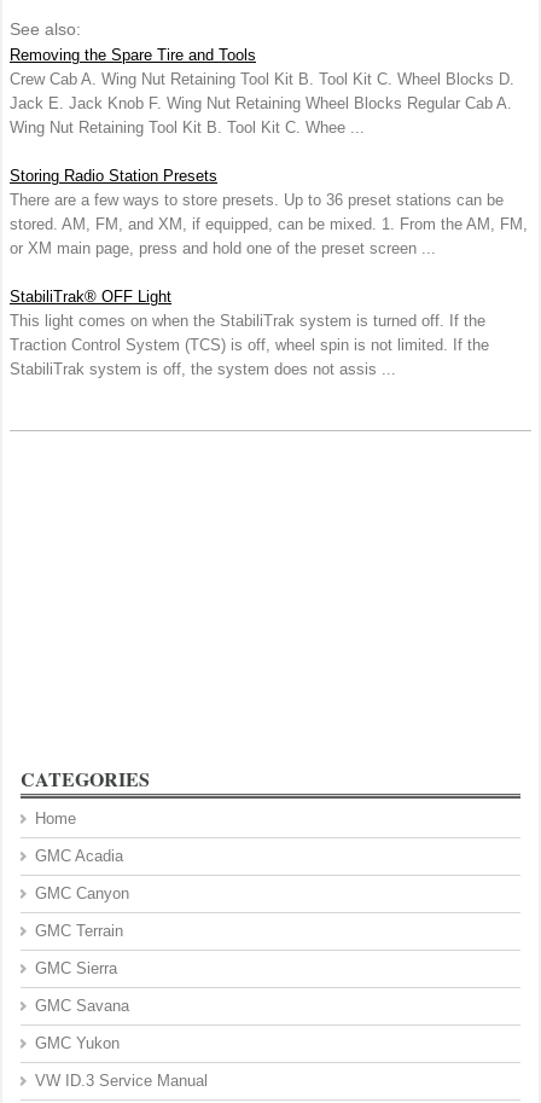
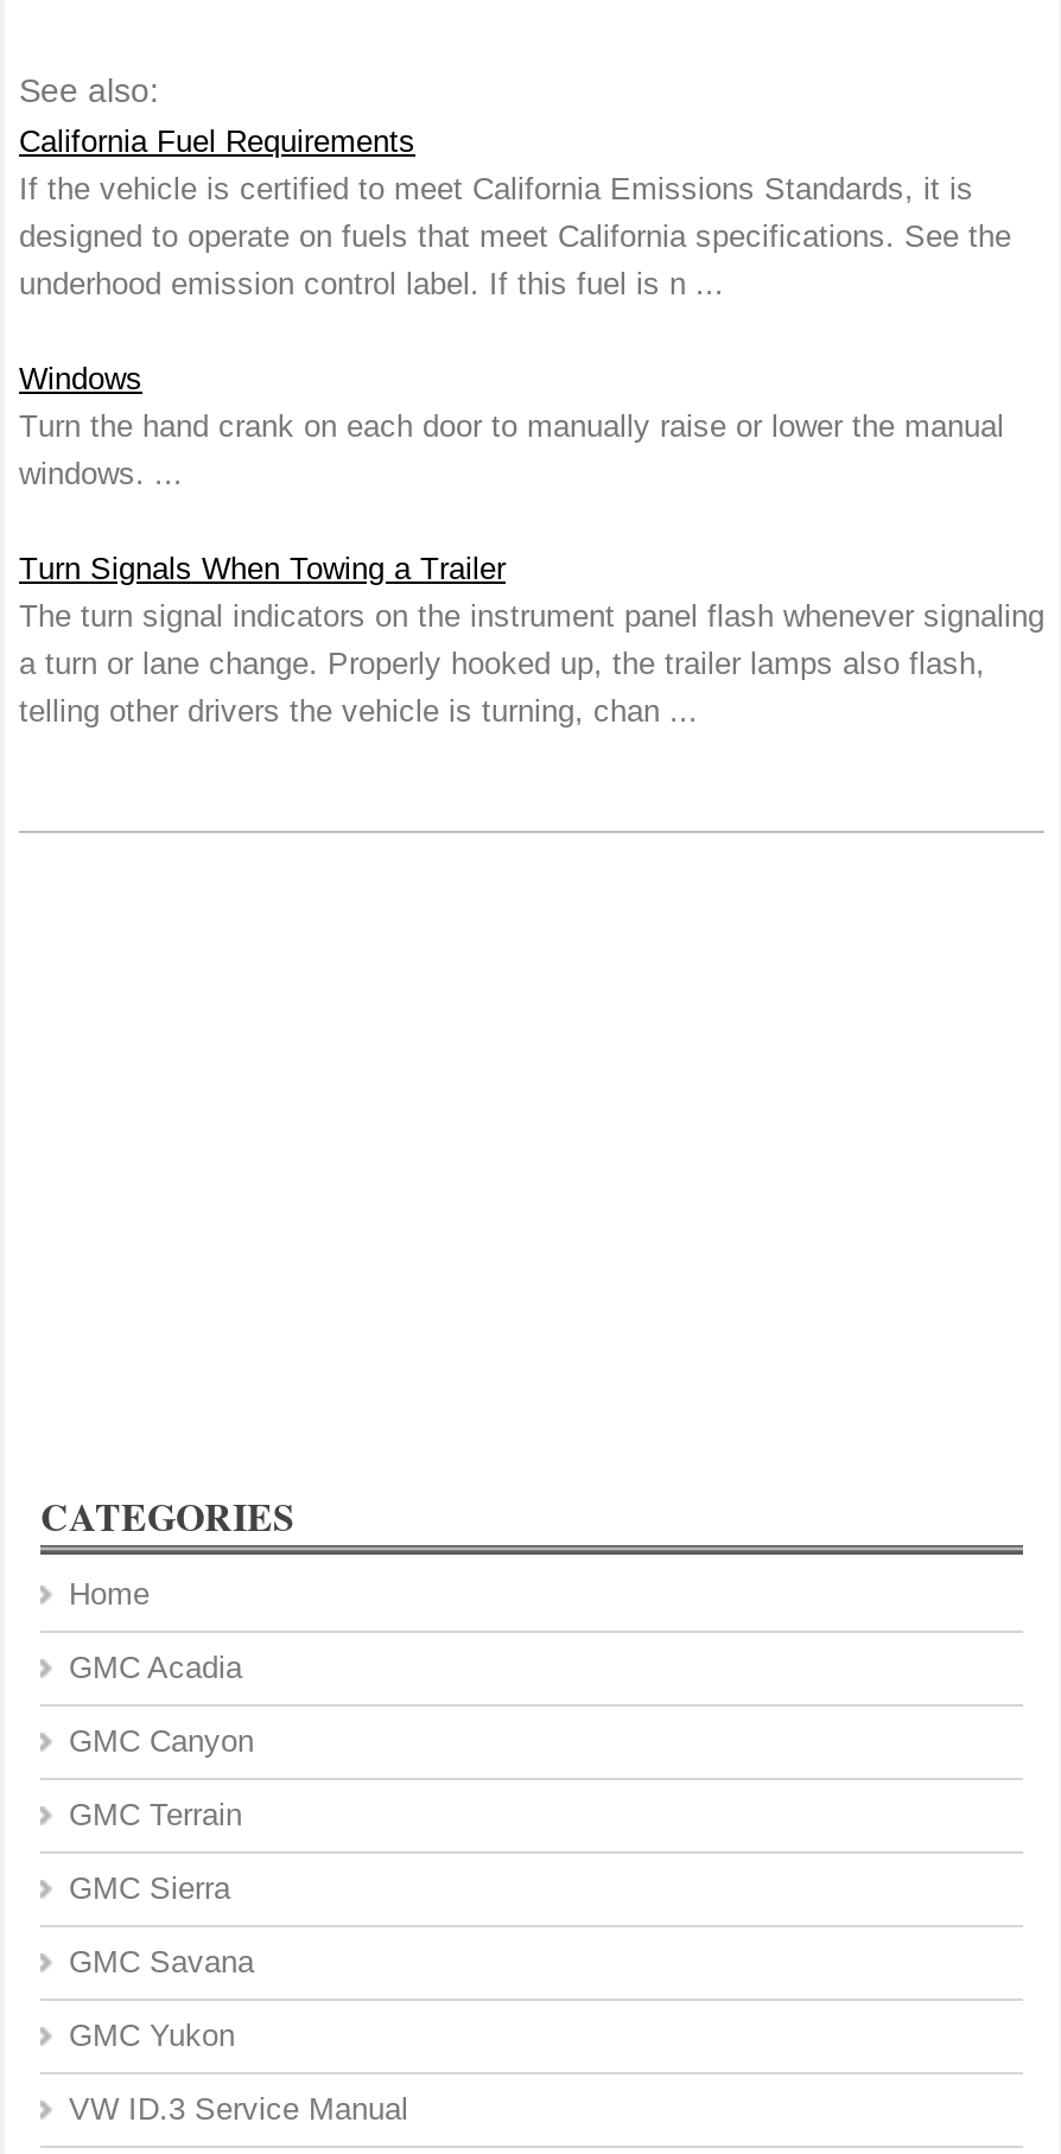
[10,46,514,137] Removing the Spare Tire and Tools | Crew Cab A. Wing Nut Retaining Tool Kit B. Tool Kit C. Wheel Blocks D. | Jack E. Jack Knob F. Wing Nut Retaining Wheel Blocks Regular Cab A. | Wing Nut Retaining Tool Kit B. Tool Kit C. Whee ... -> [19,123,1011,301] California Fuel Requirements | If the vehicle is certified to meet California Emissions Standards, it is | designed to operate on fuels that meet California specifications. See the | underhood emission control label. If this fuel is n ...
[10,167,528,257] Storing Radio Station Presets | There are a few ways to store presets. Up to 36 preset stations can be | stored. AM, FM, and XM, if equipped, can be mixed. 1. From the AM, FM, | or XM main page, press and hold one of the preset screen ... -> [19,361,1004,491] Windows | Turn the hand crank on each door to manually raise or lower the manual | windows. ...
[10,288,489,378] StabiliTrak® OFF Light | This light comes on when the StabiliTrak system is turned off. If the | Traction Control System (TCS) is off, wheel spin is not limited. If the | StabiliTrak system is off, the system does not assis ... -> [19,551,1044,729] Turn Signals When Towing a Trailer | The turn signal indicators on the instrument panel flash whenever signaling | a turn or lane change. Properly hooked up, the trailer lamps also flash, | telling other drivers the vehicle is turning, chan ...

